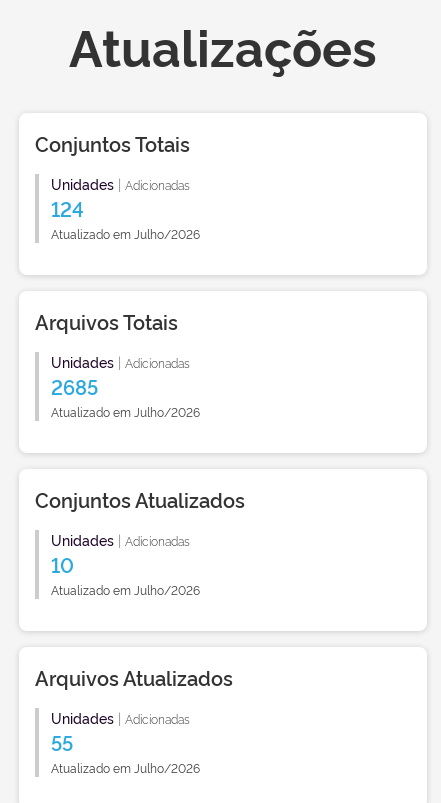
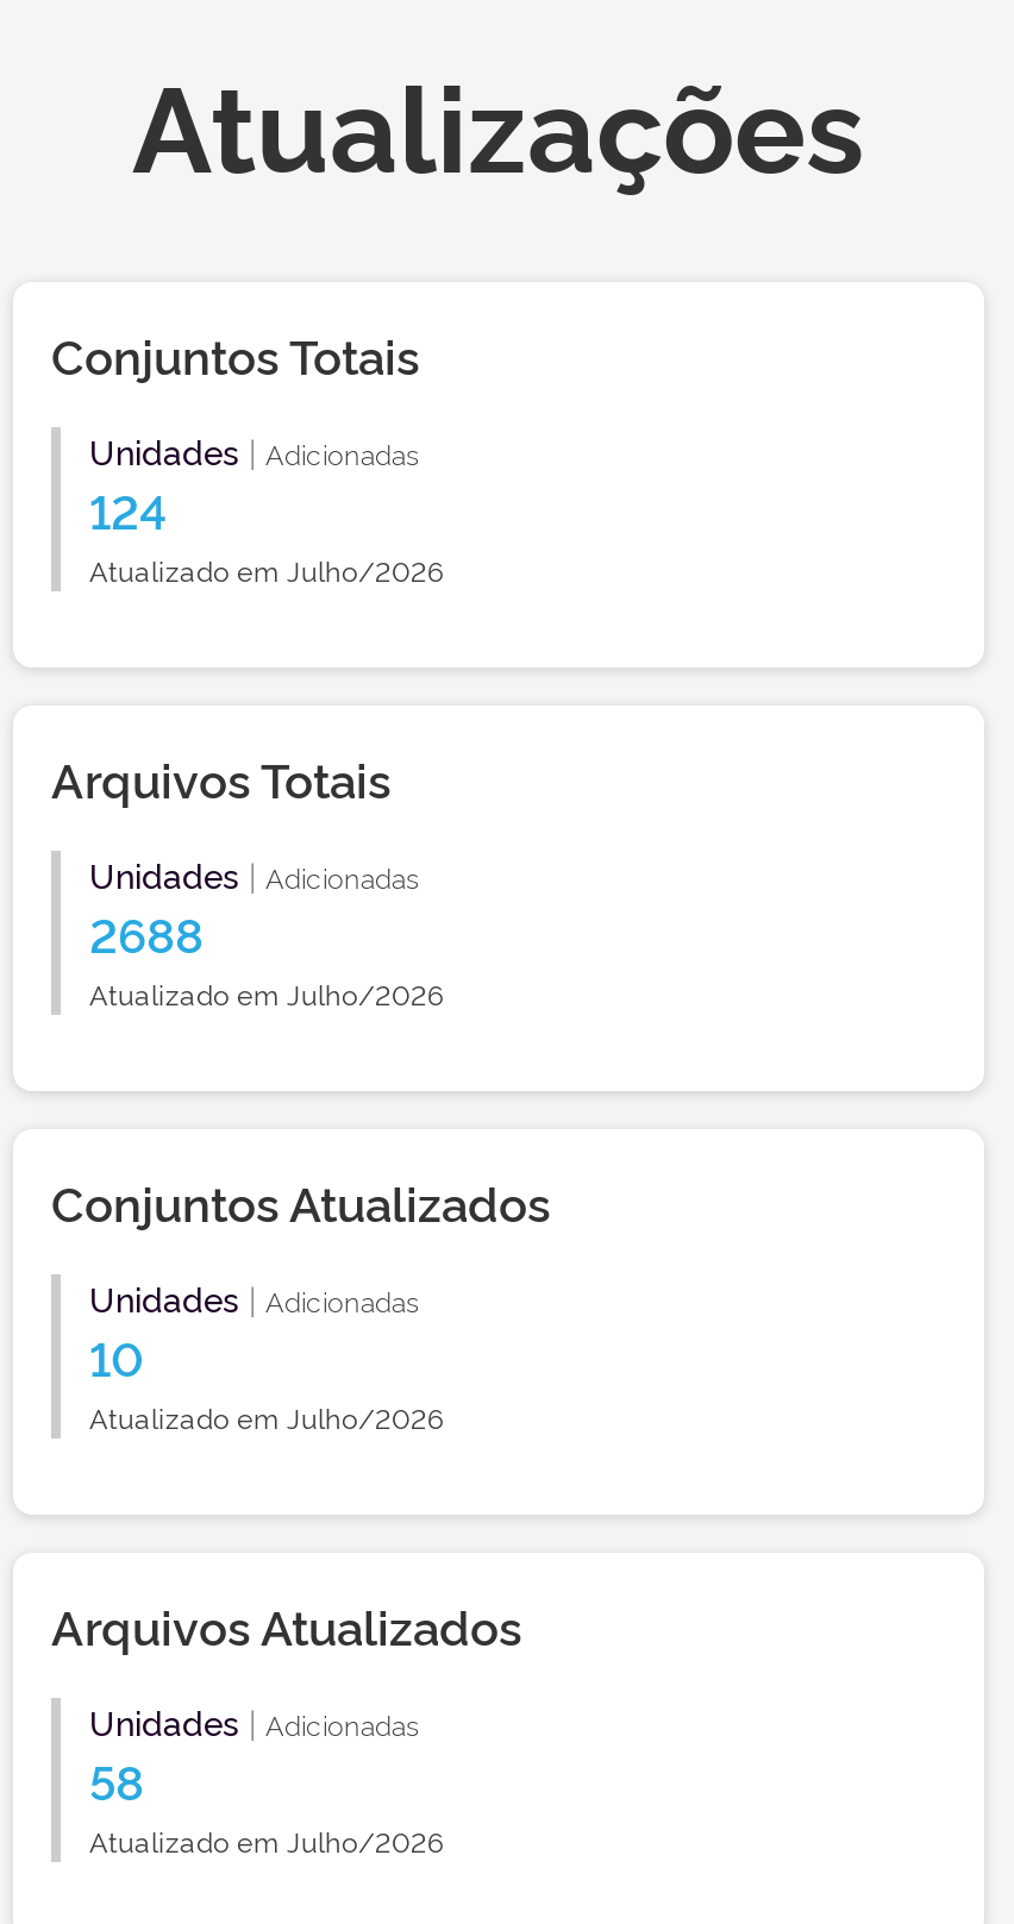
[51,371,98,399] 2685 -> [89,897,204,964] 2688
[51,727,73,755] 55 -> [89,1744,144,1811] 58

